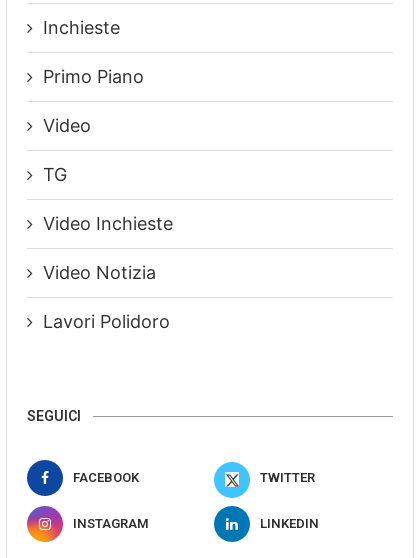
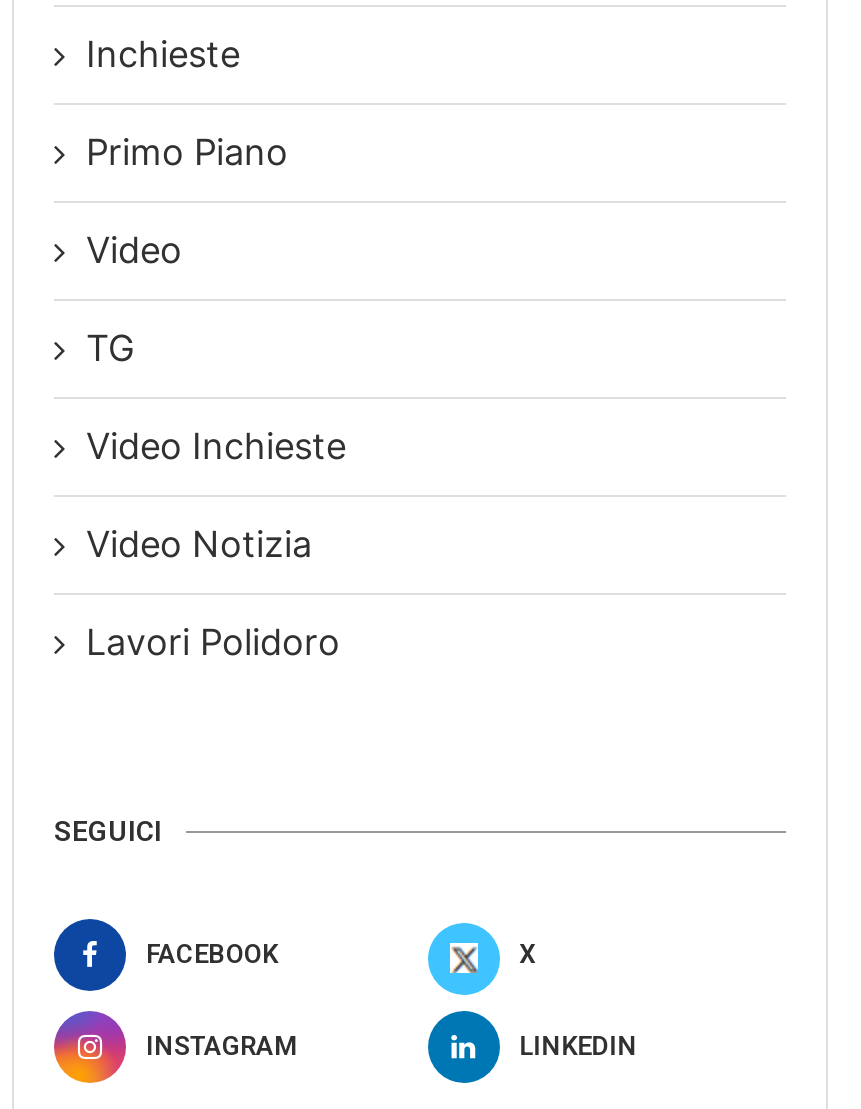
[260,470,315,485] TWITTER -> [519,939,535,969] X

